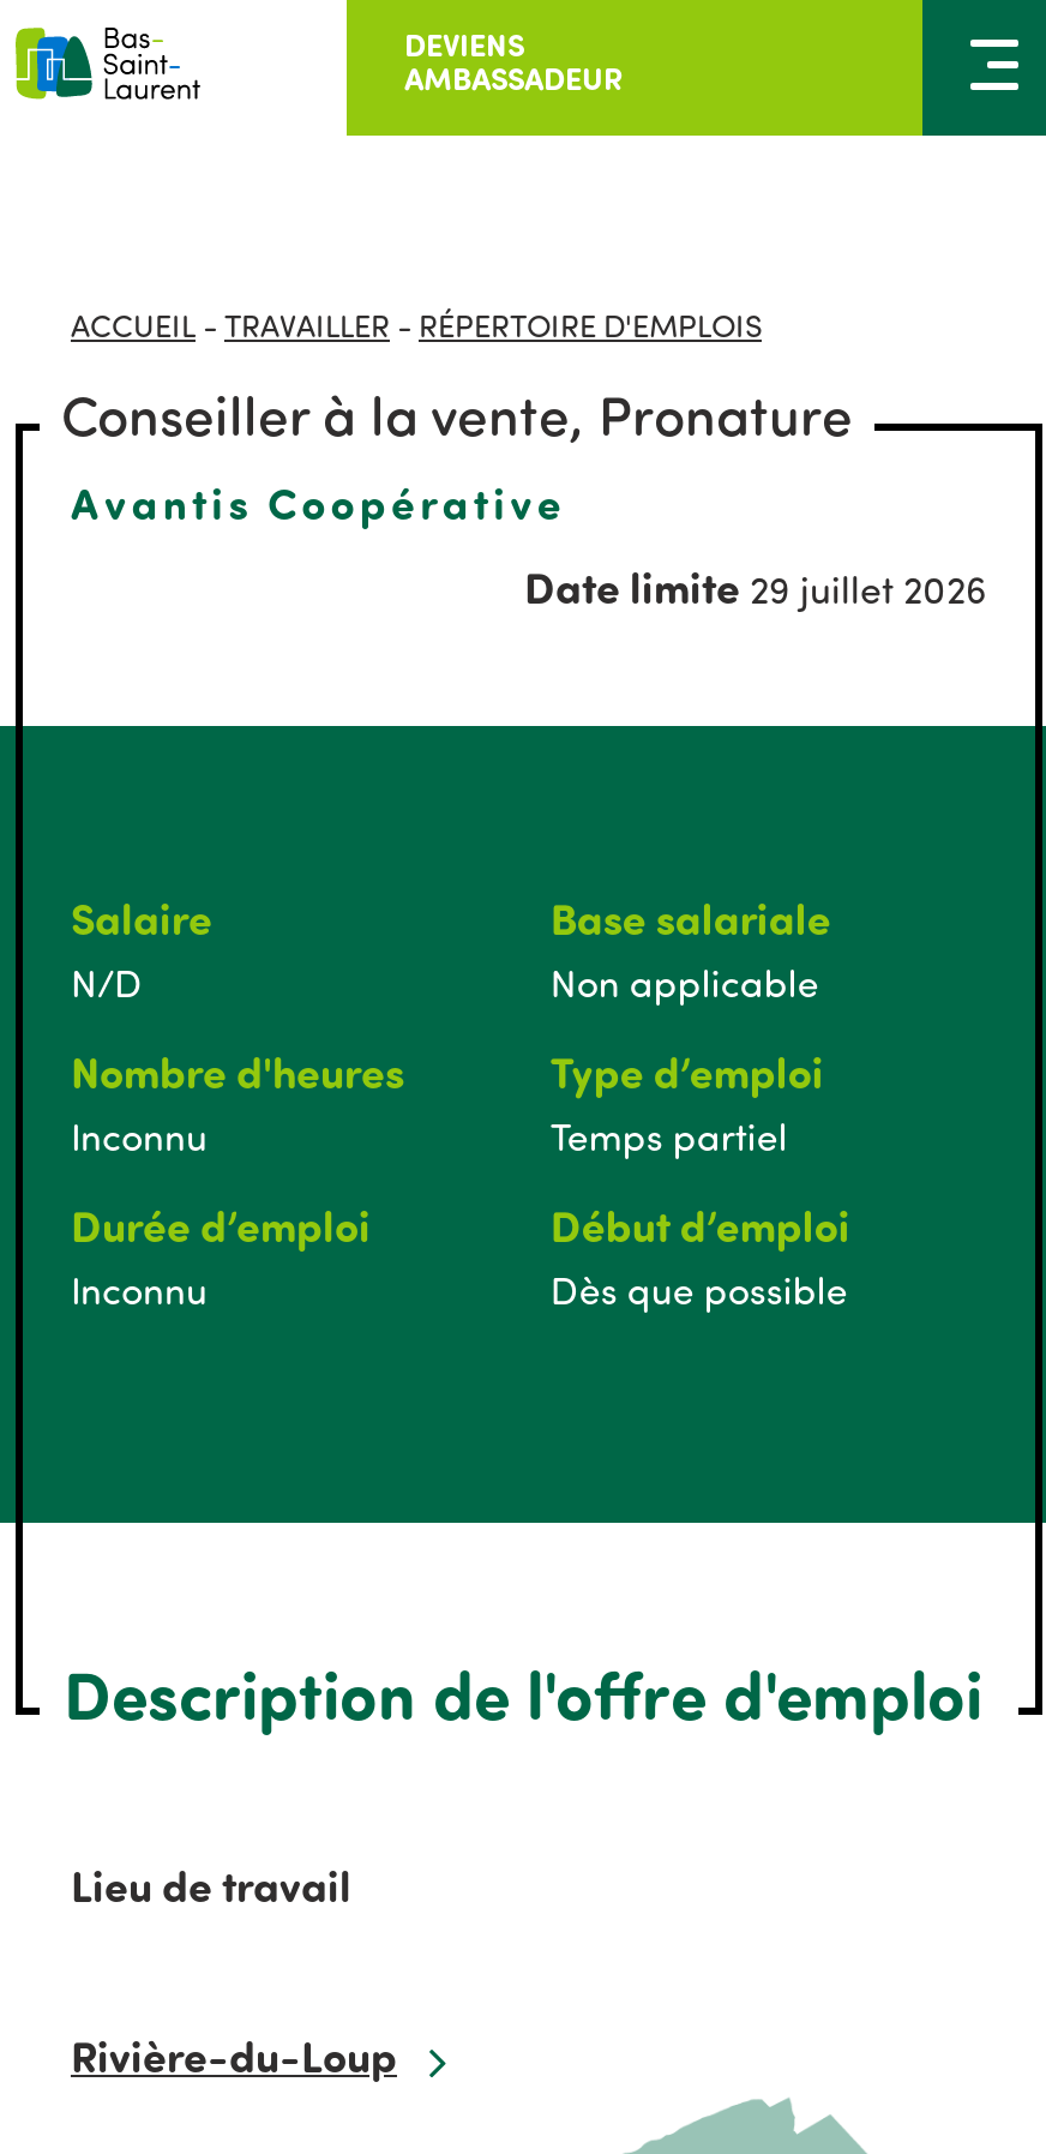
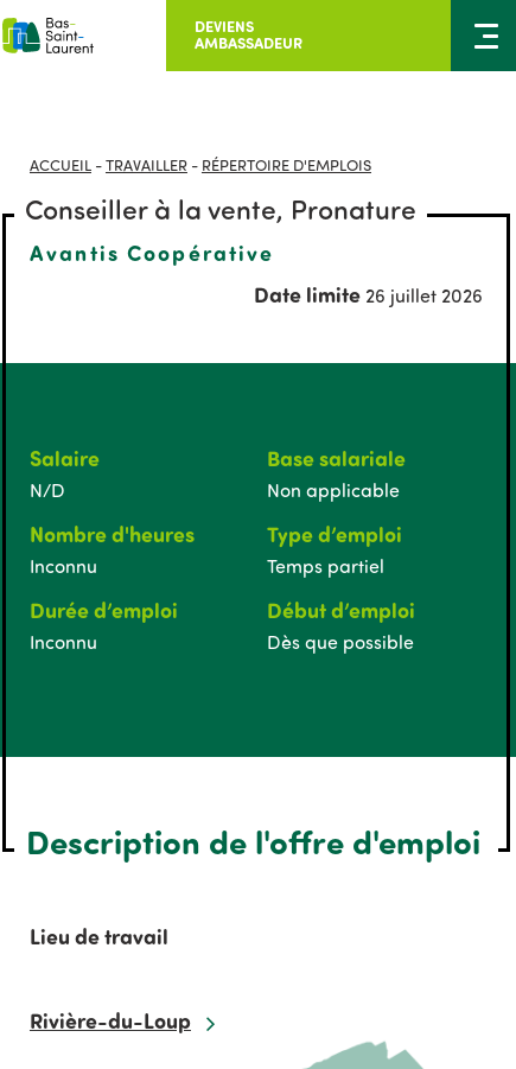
[524,558,987,616] Date limite 29 juillet 2026 -> [254,280,483,308] Date limite 26 juillet 2026

